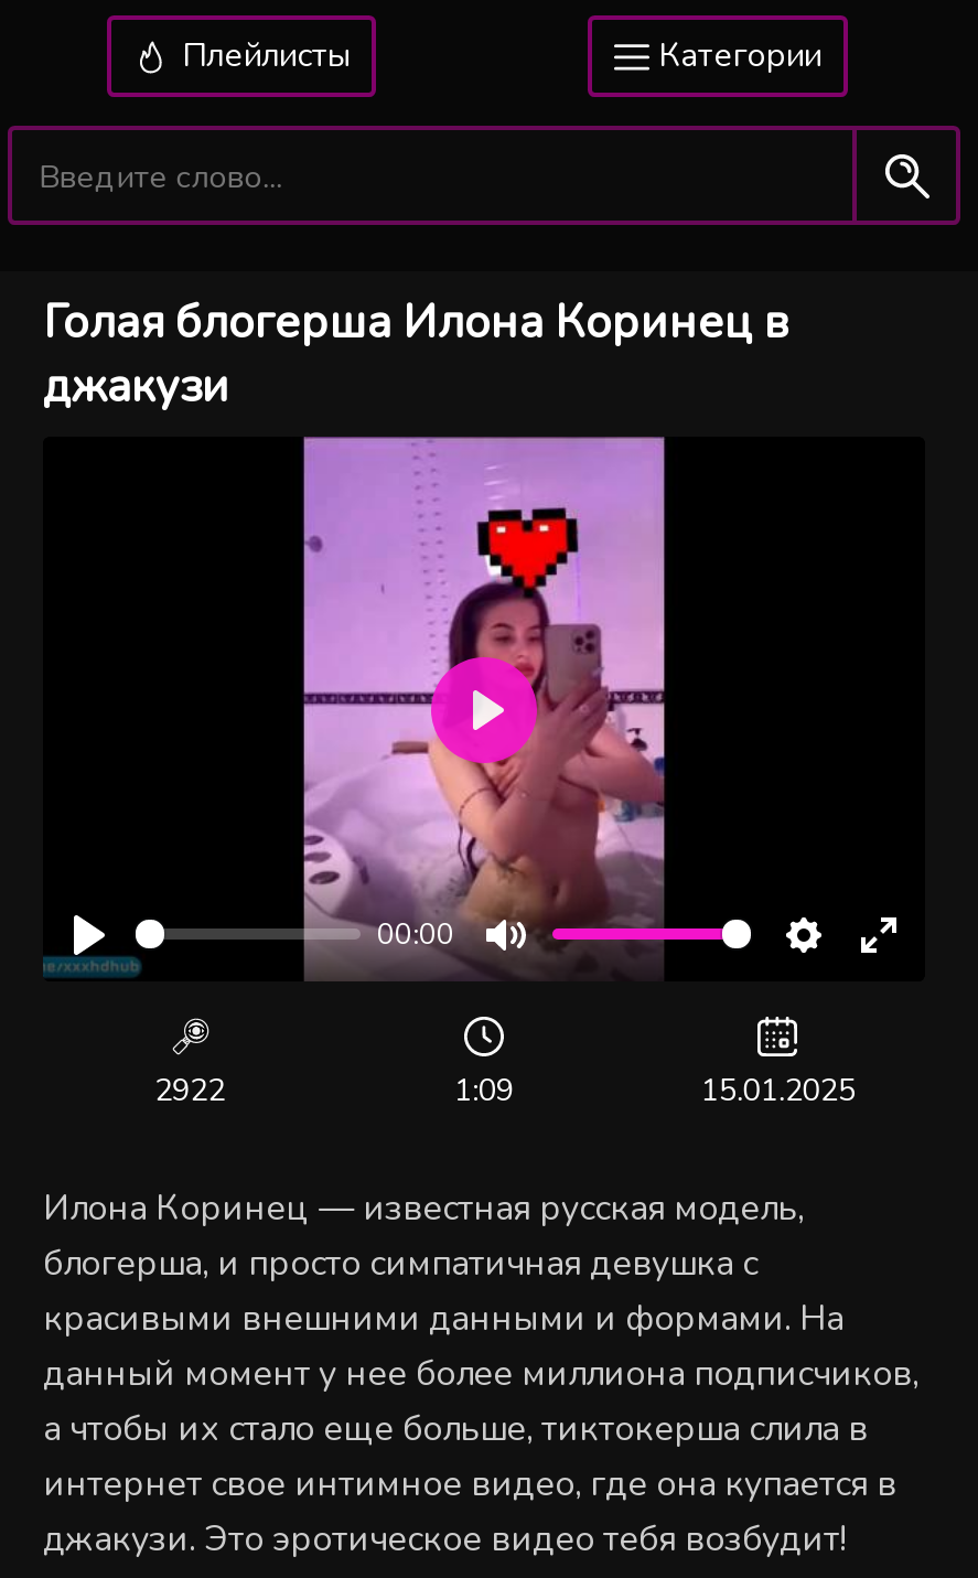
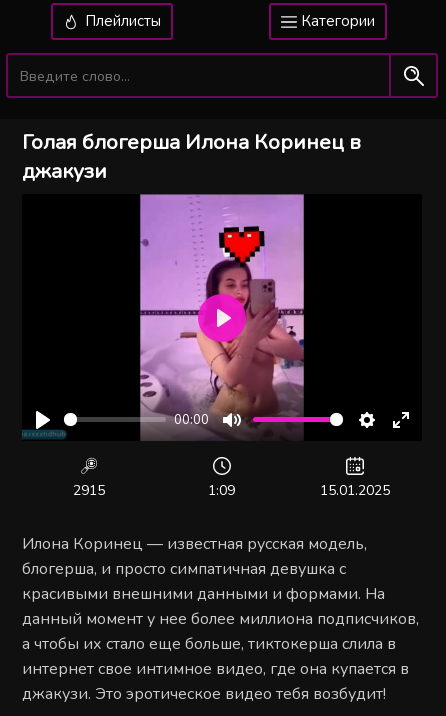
[155,1070,225,1112] 2922 -> [73,481,105,500] 2915

